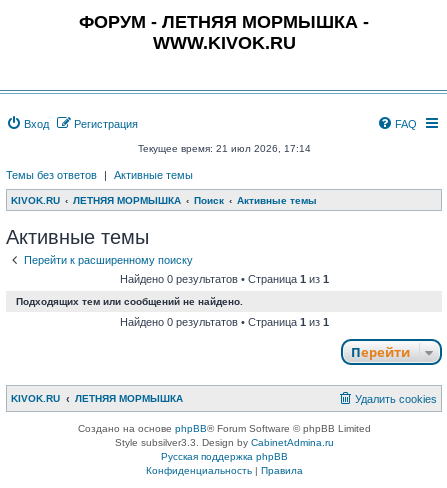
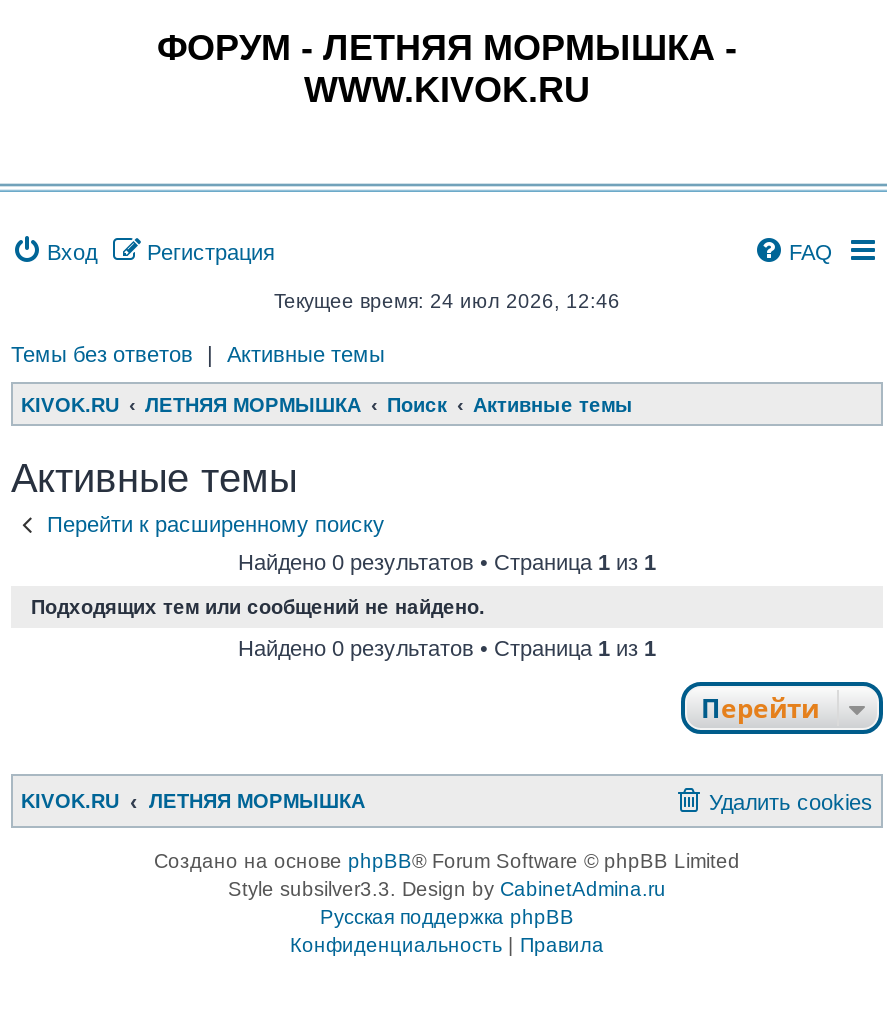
[137,143,310,154] Текущее время: 21 июл 2026, 17:14 -> [274,290,620,312] Текущее время: 24 июл 2026, 12:46

